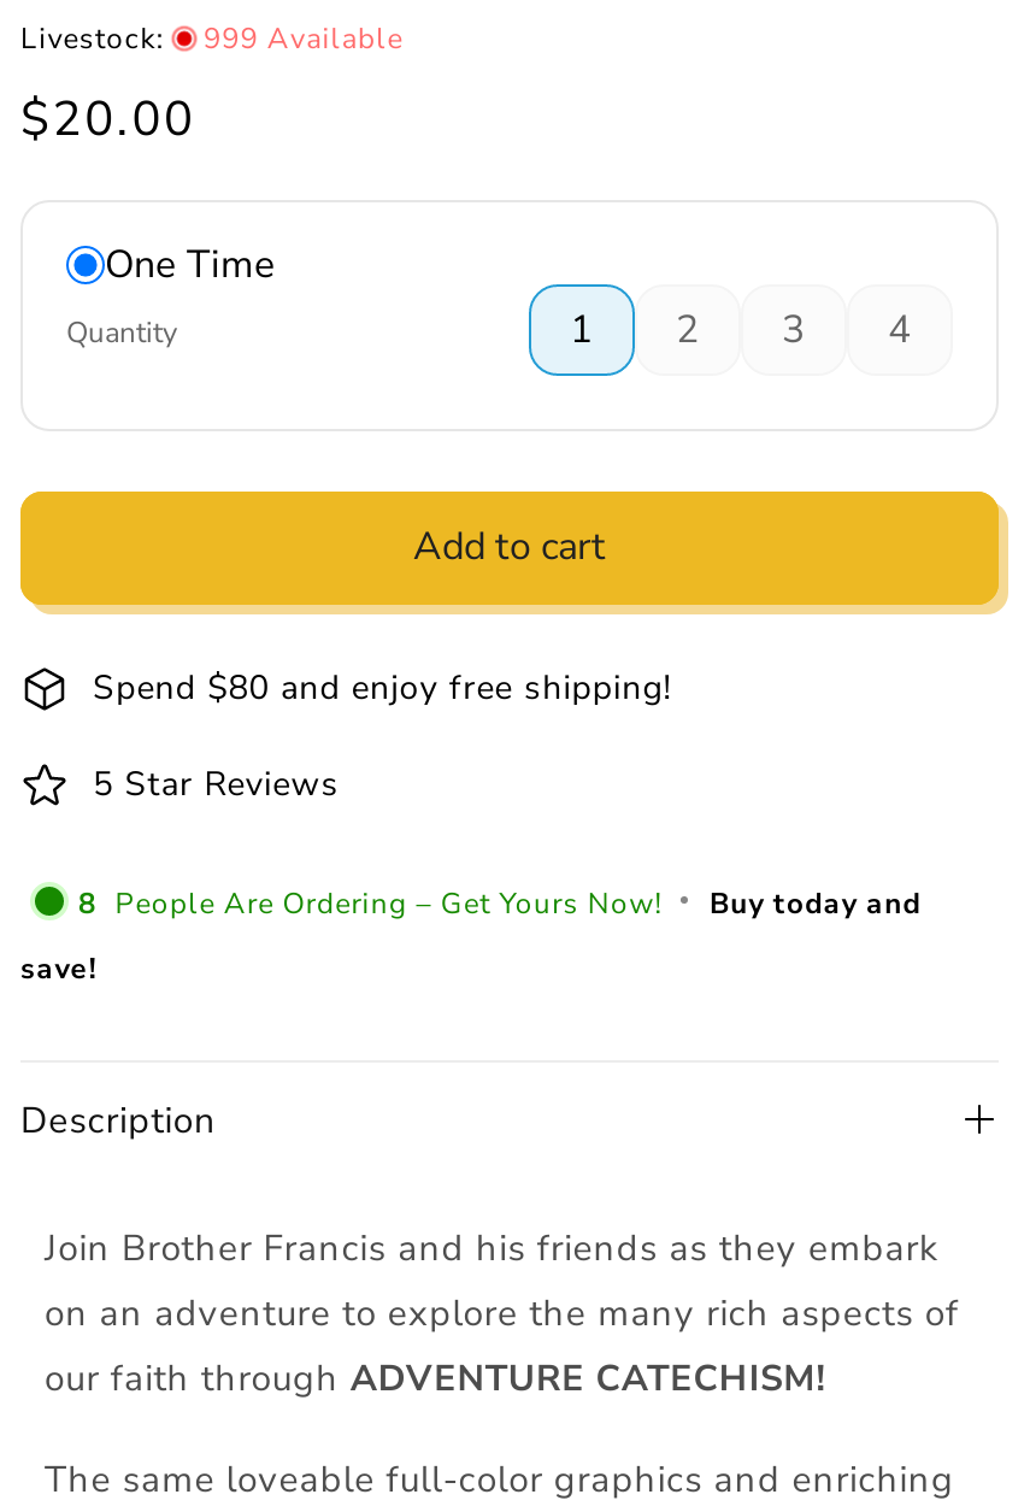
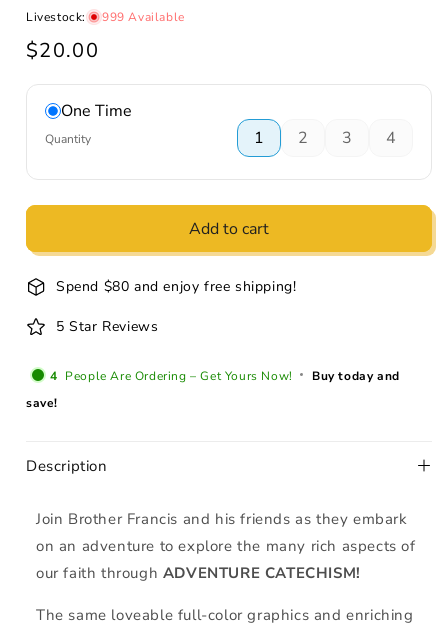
[78,884,672,923] 8 People Are Ordering – Get Yours Now! -> [50,368,296,384] 4 People Are Ordering – Get Yours Now!

